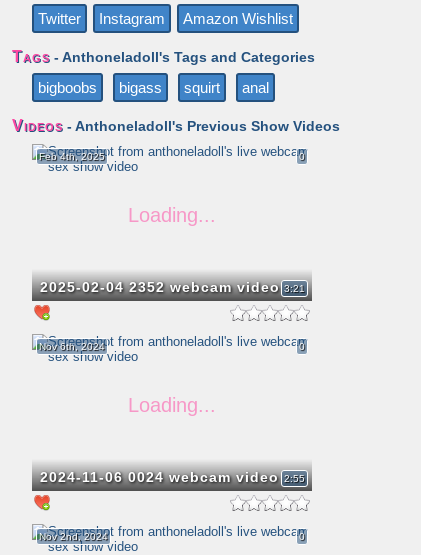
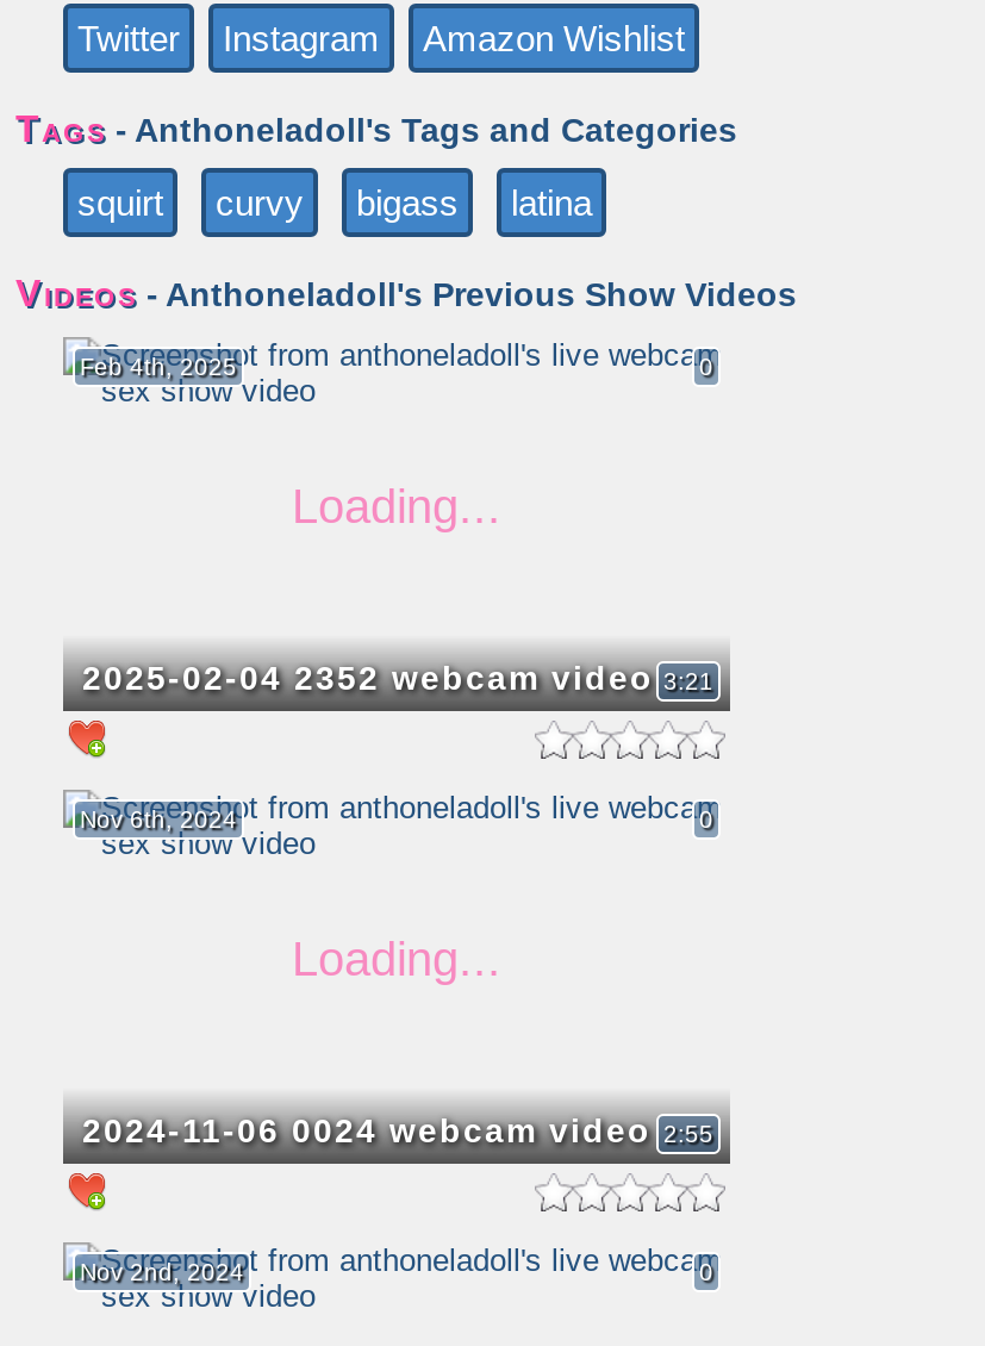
[38,79,97,96] bigboobs -> [77,182,304,223] squirt | curvy
[184,79,269,96] squirt | anal -> [511,182,592,223] latina

